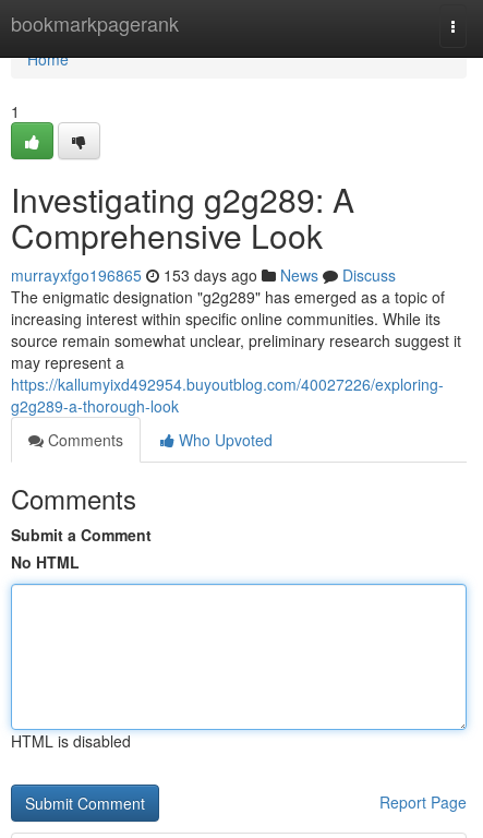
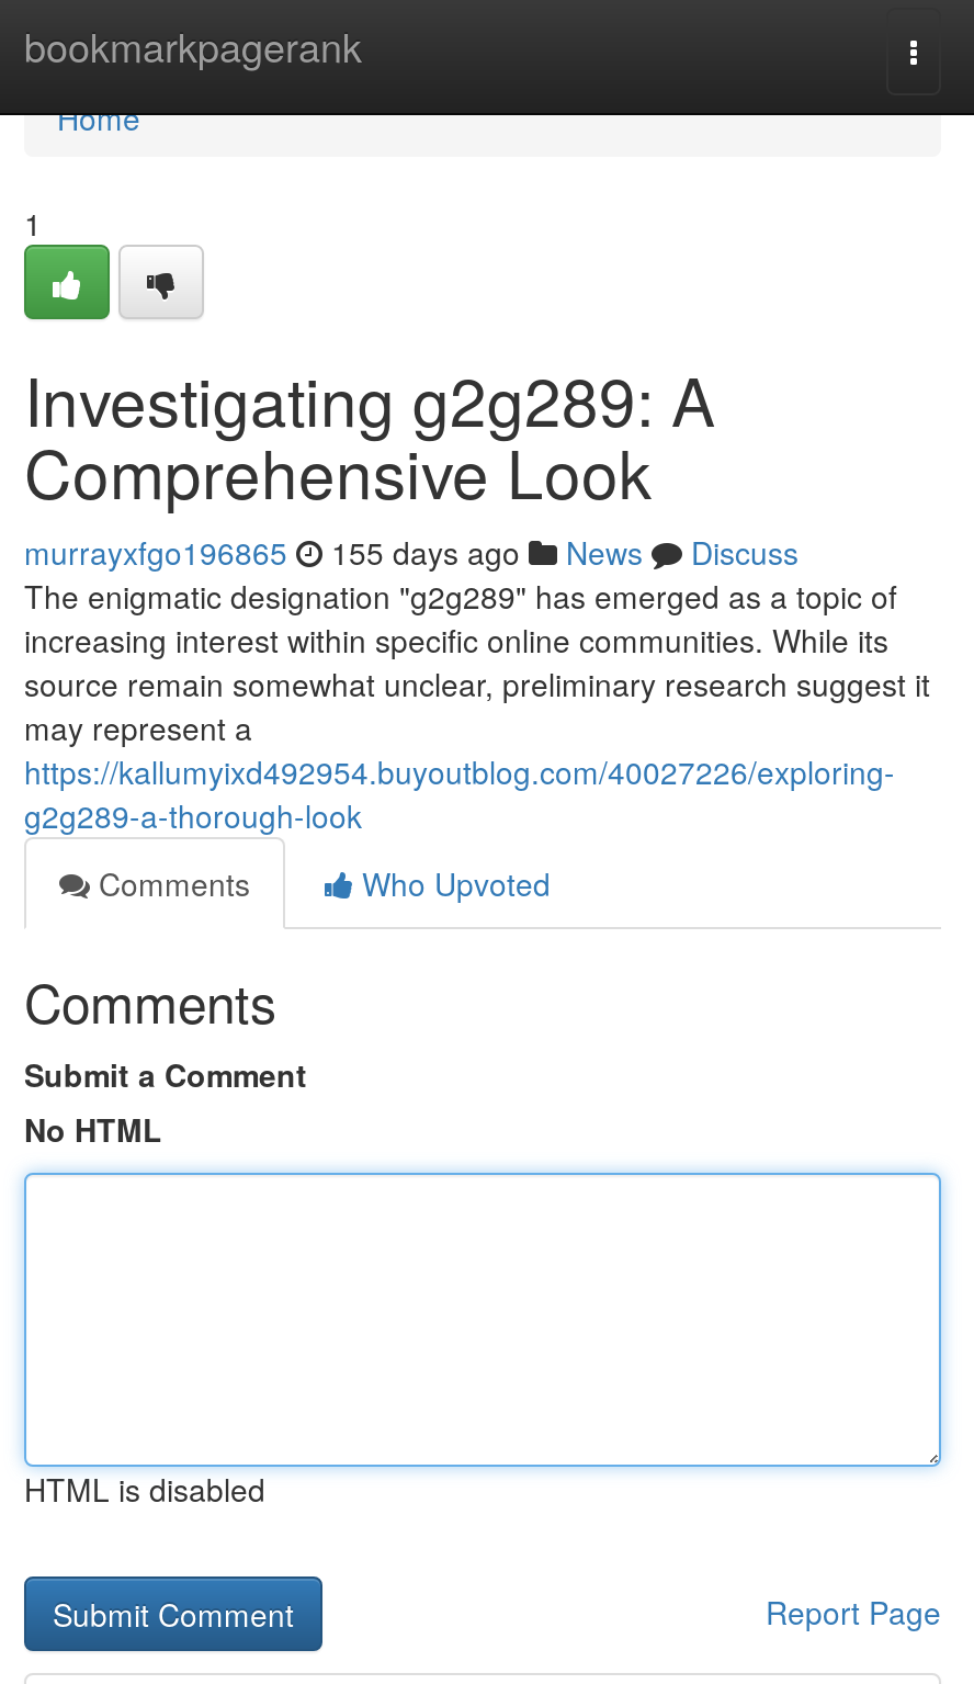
[11,264,396,286] murrayxfgo196865 153 days ago News Discuss -> [24,530,799,574] murrayxfgo196865 155 days ago News Discuss

